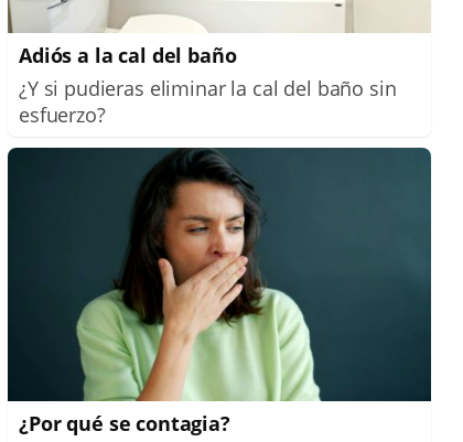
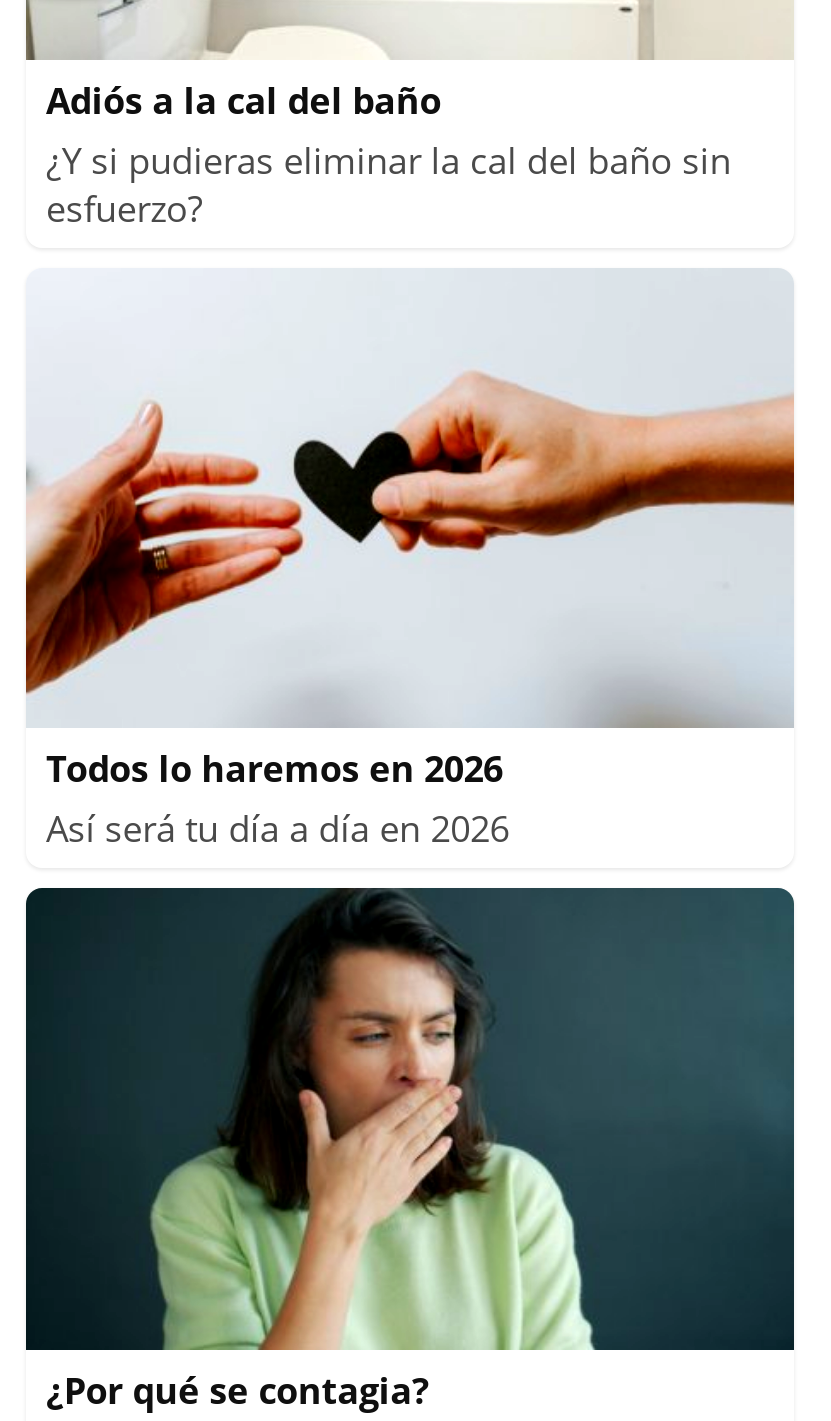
none -> [24,268,796,852] [image] | Todos lo haremos en 2026 | Así será tu día a día en 2026

